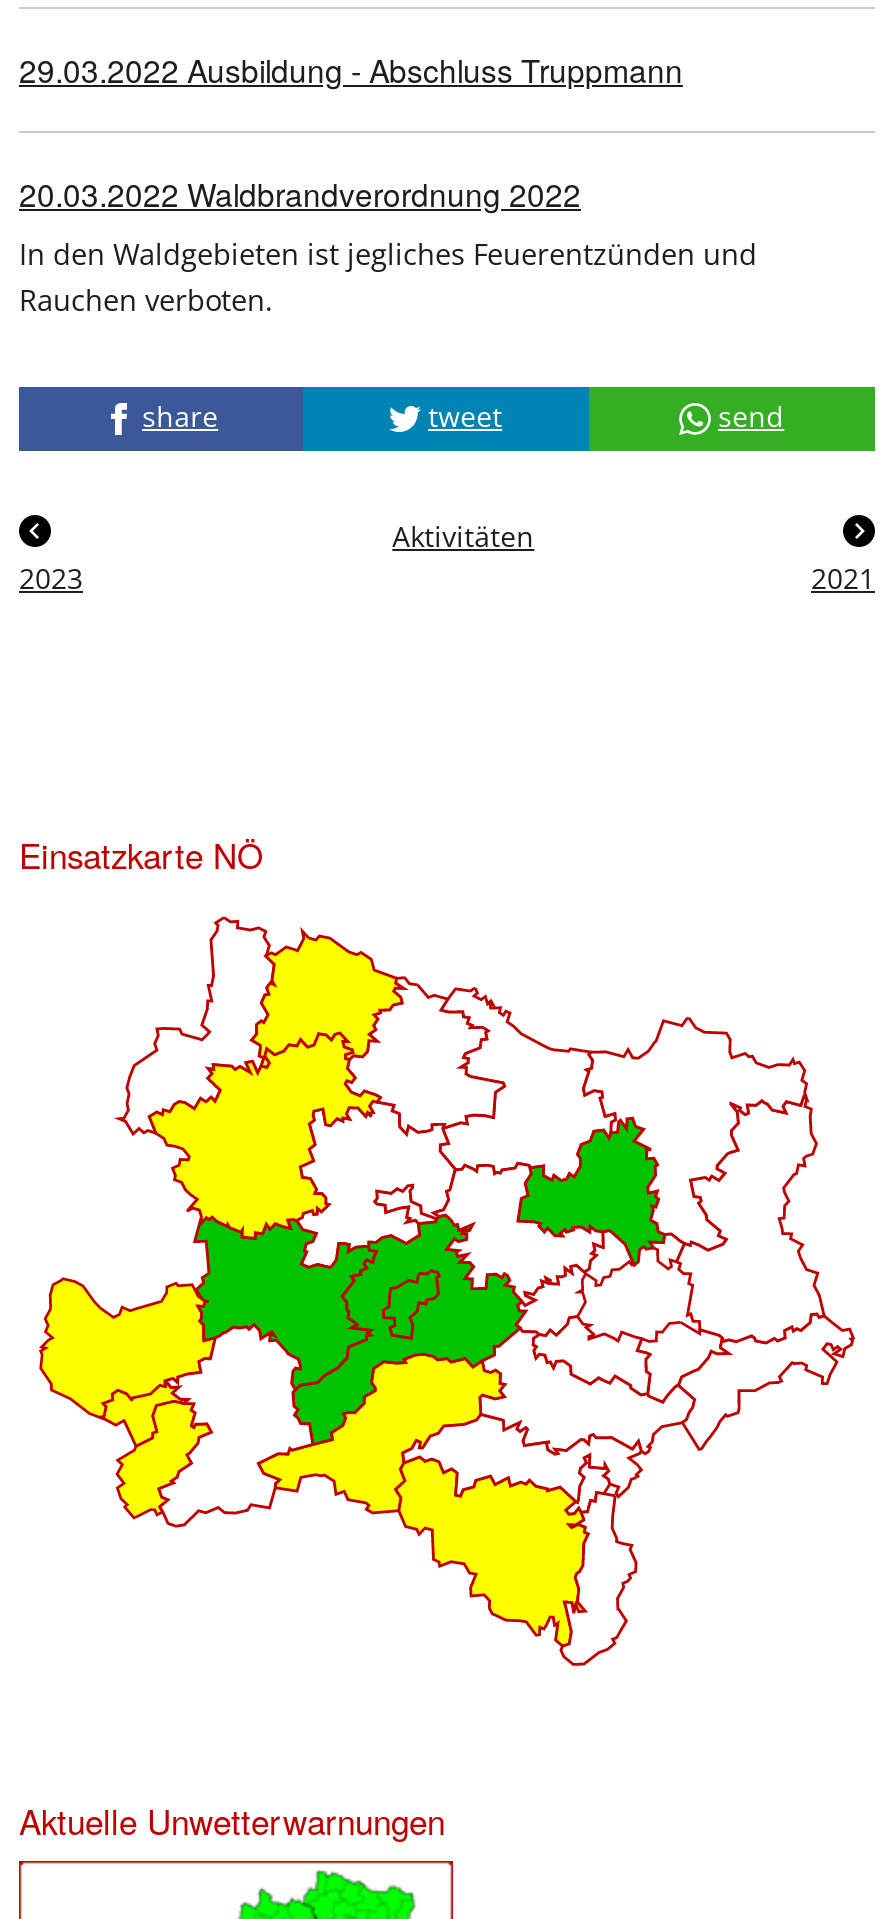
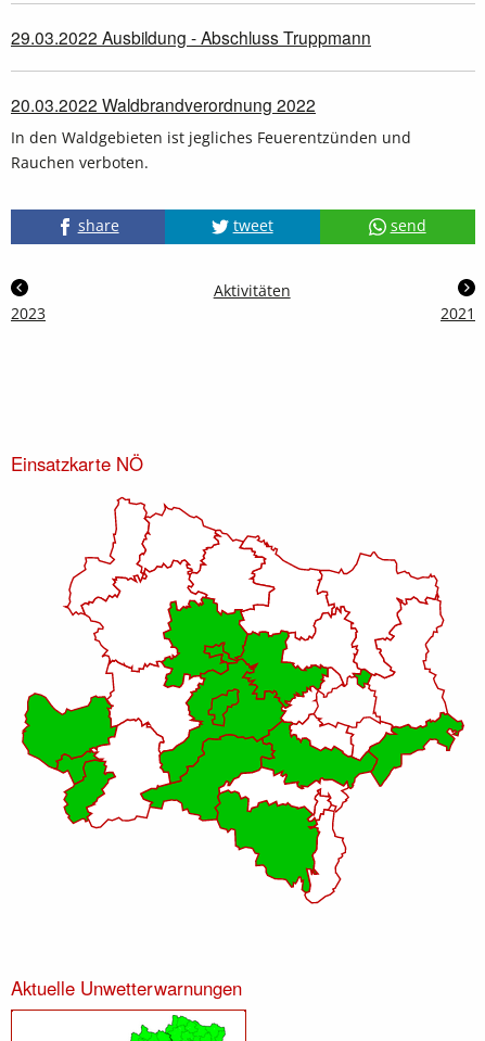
[41,935,853,1645] [image] -> [22,508,463,892] [image]

